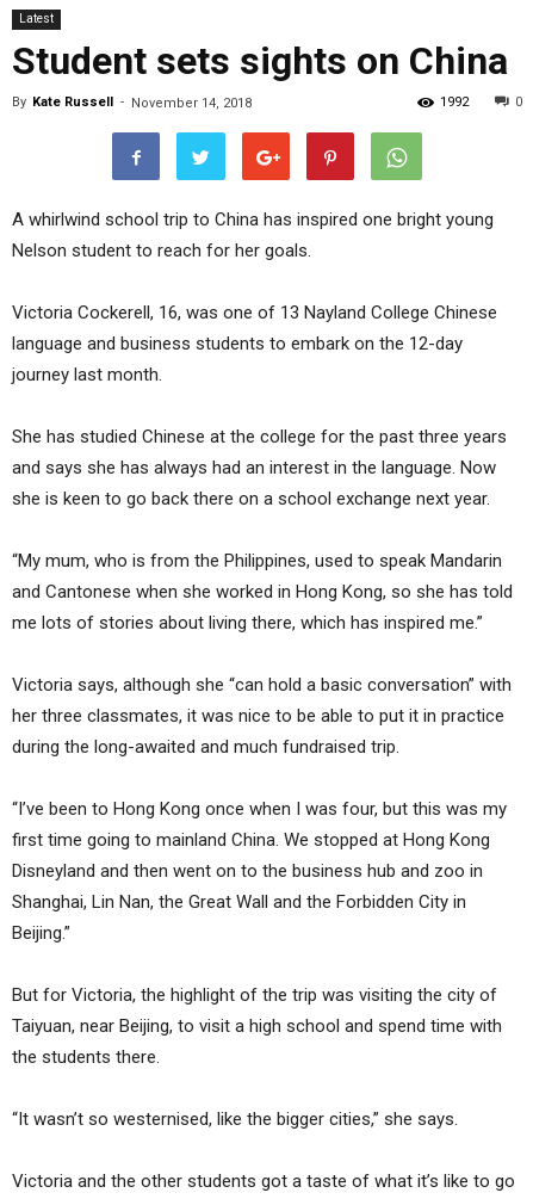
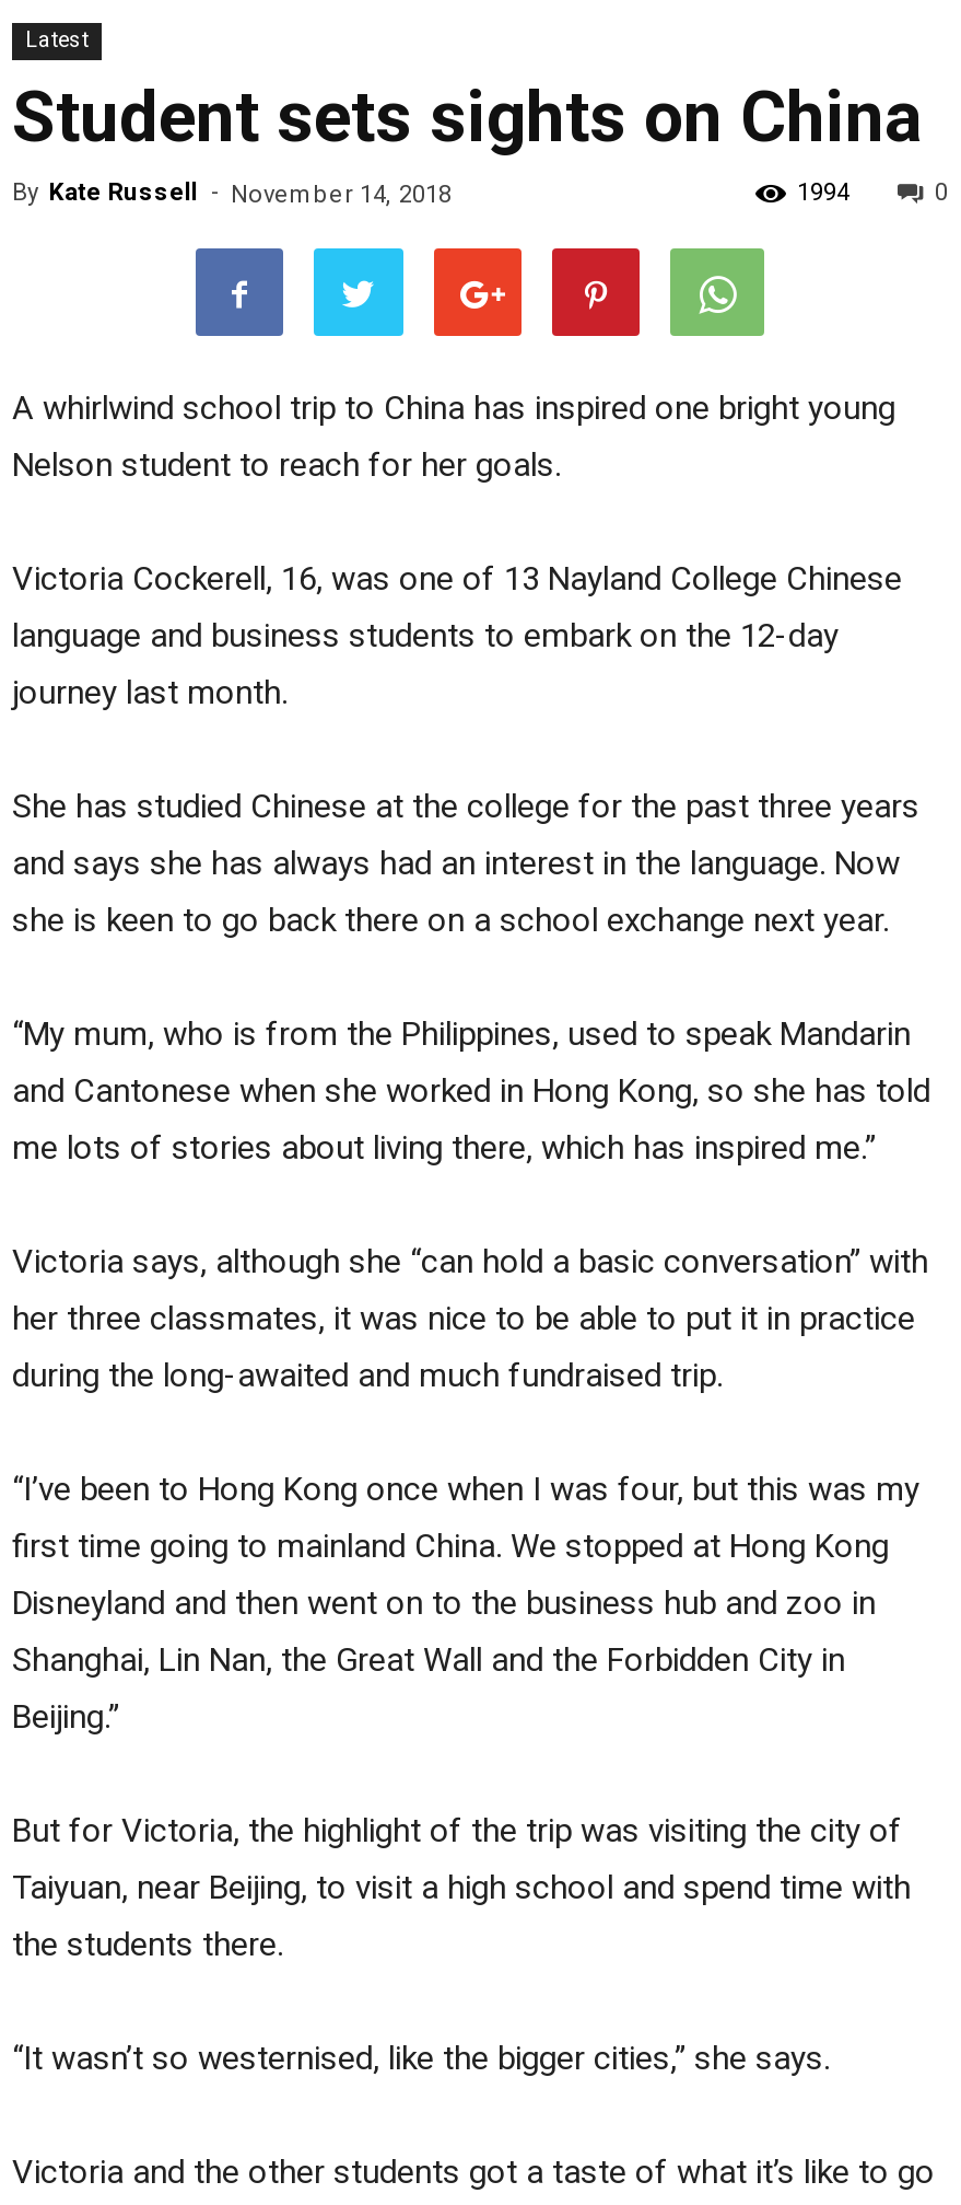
[440,95,469,110] 1992 -> [797,179,849,207] 1994

